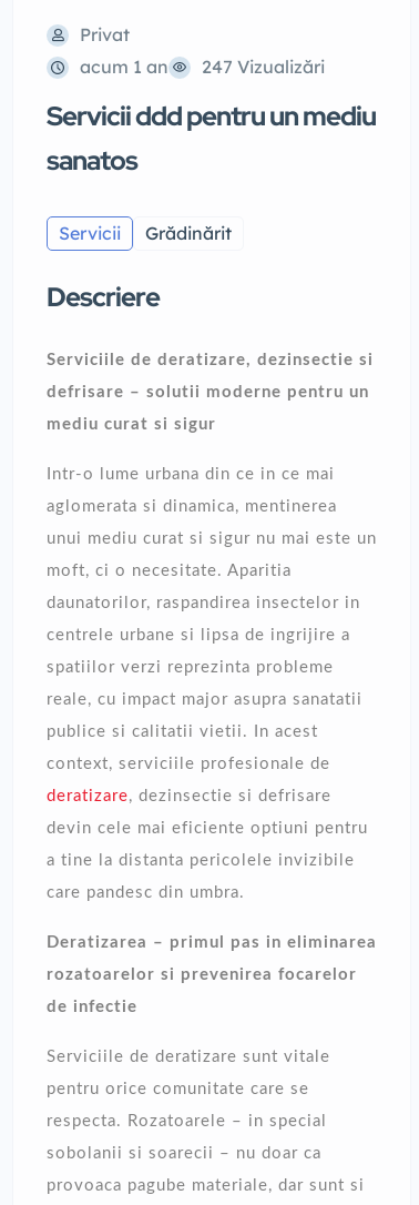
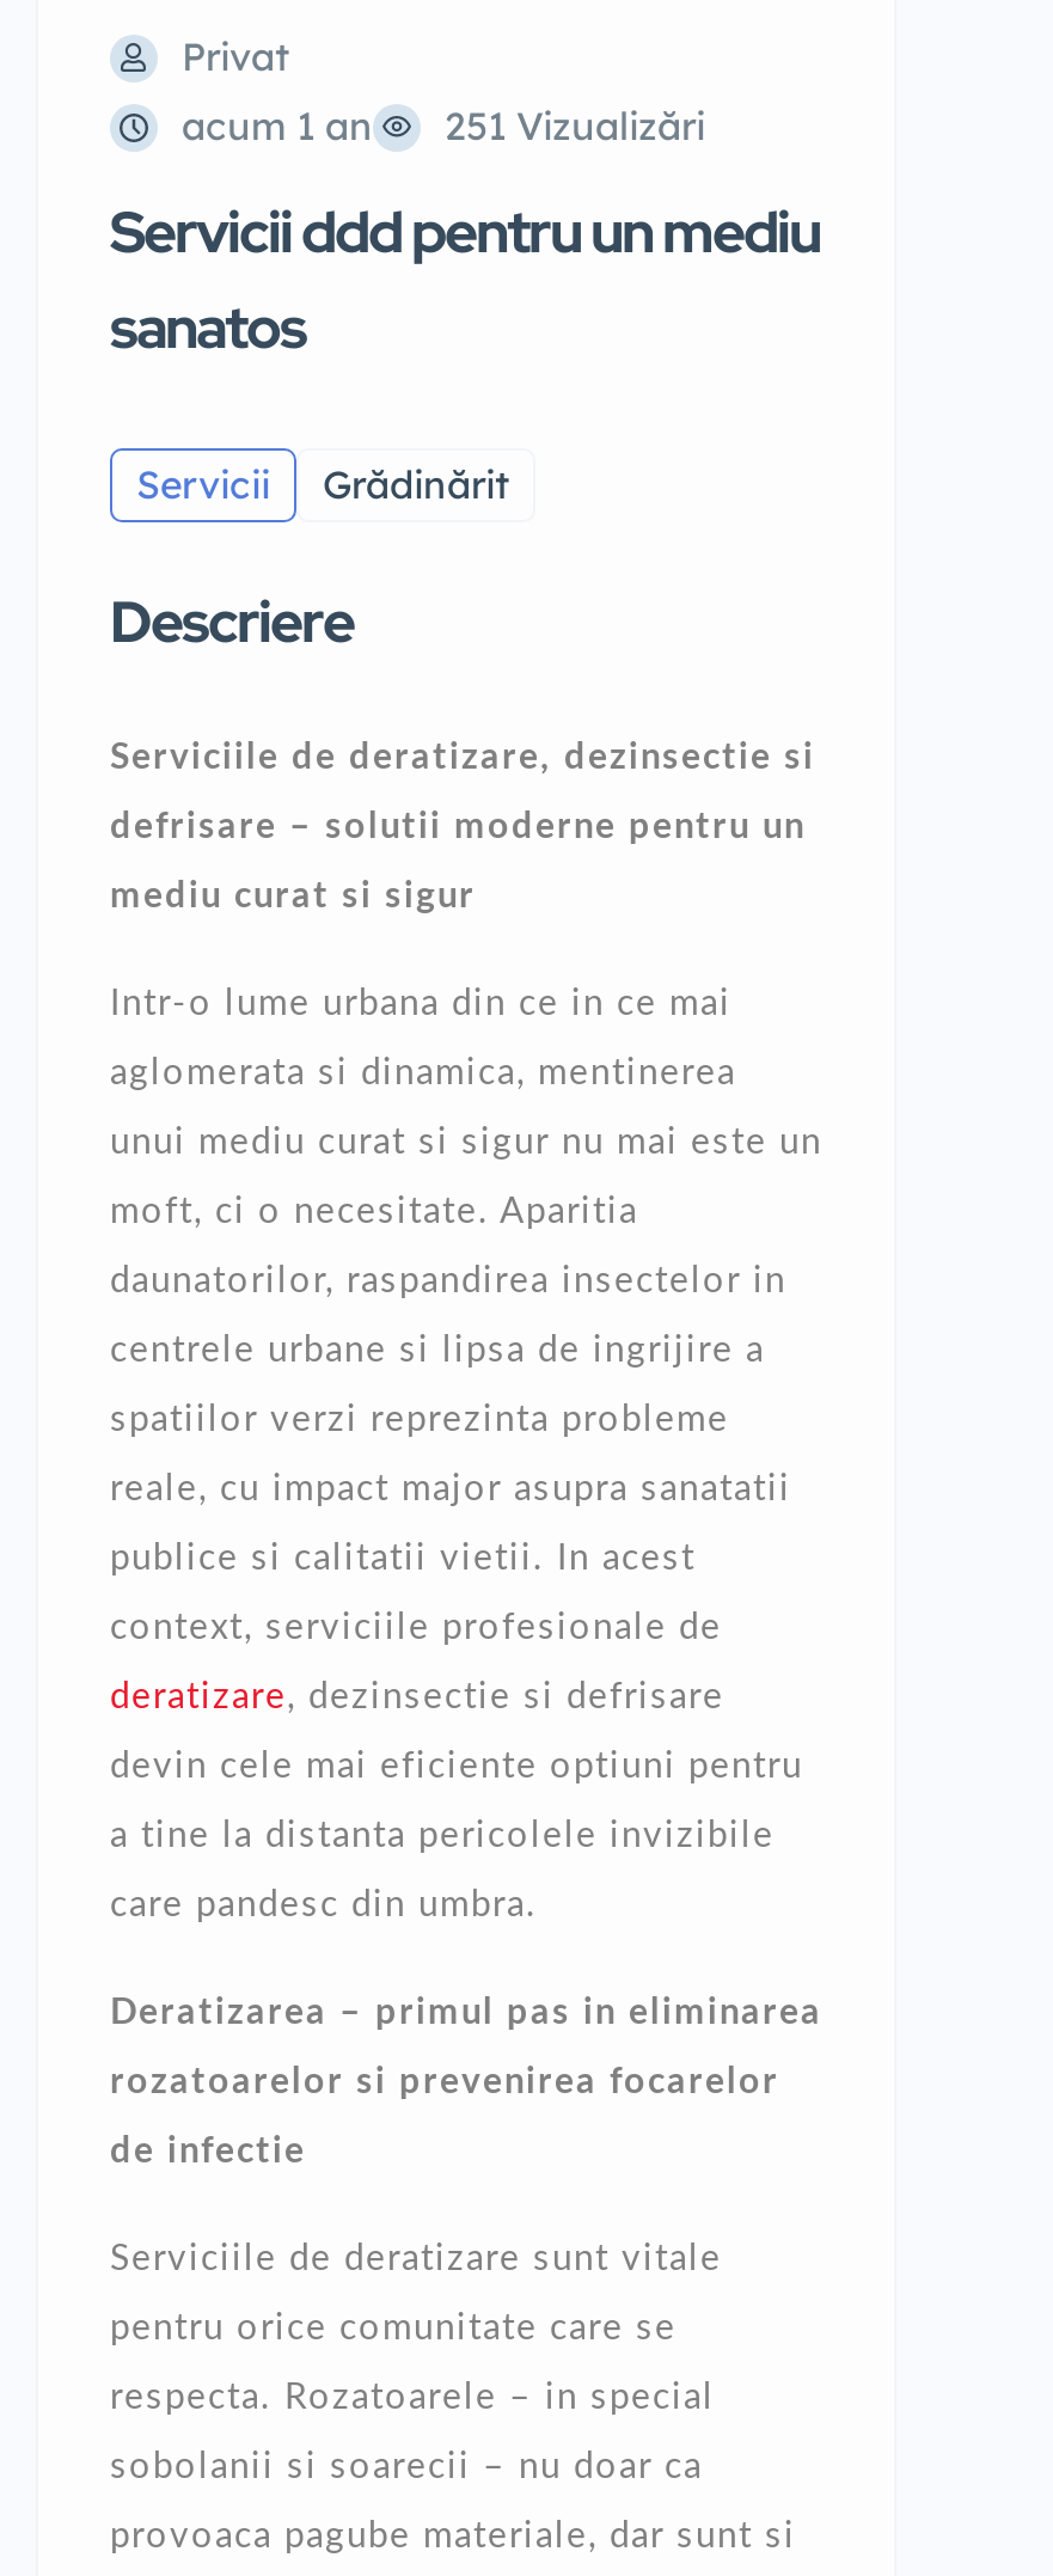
[80,55,325,78] acum 1 an 247 Vizualizări -> [182,102,705,149] acum 1 an 251 Vizualizări

